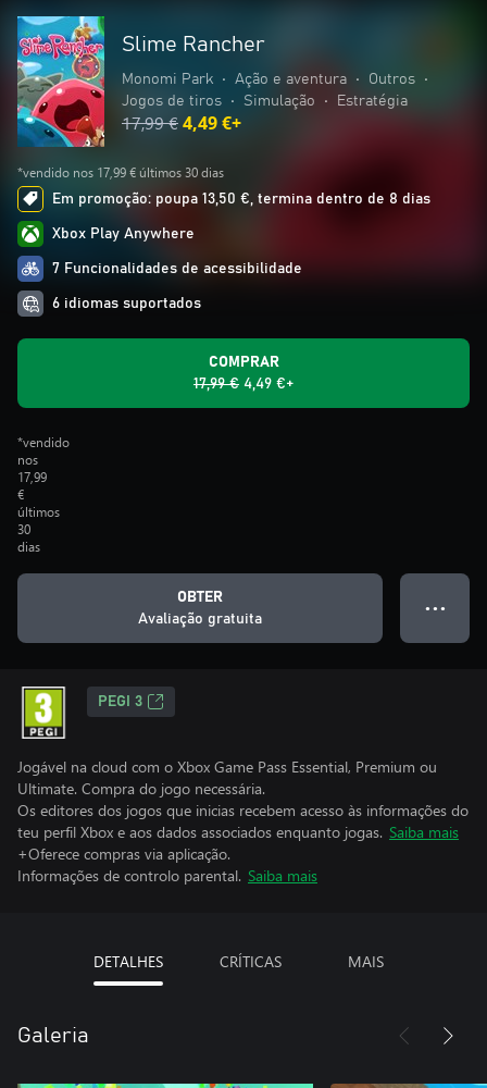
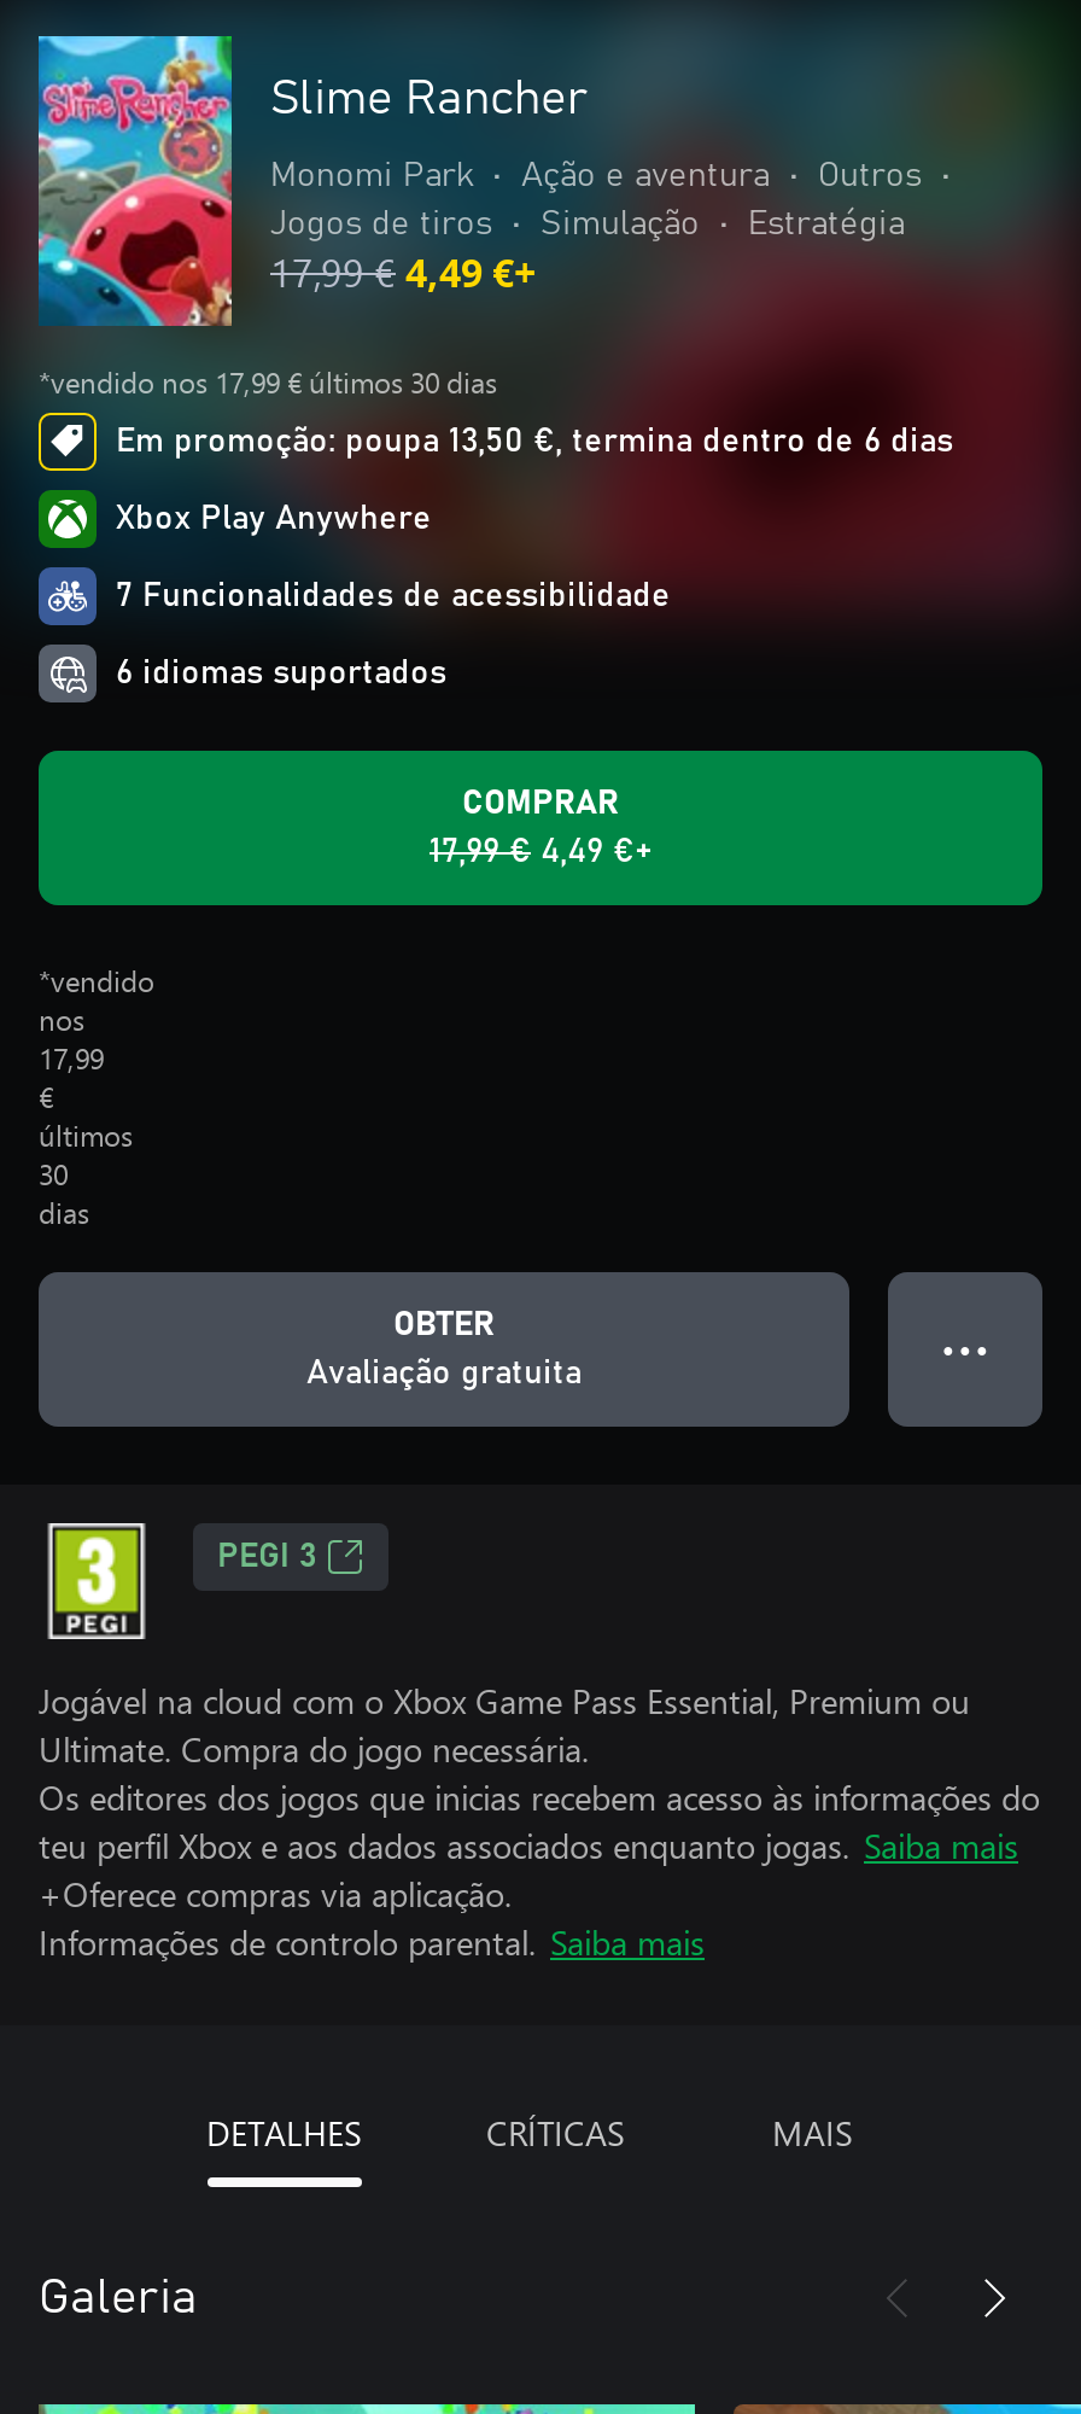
[52,191,430,207] Em promoção: poupa 13,50 €, termina dentro de 8 dias -> [116,425,953,459] Em promoção: poupa 13,50 €, termina dentro de 6 dias

